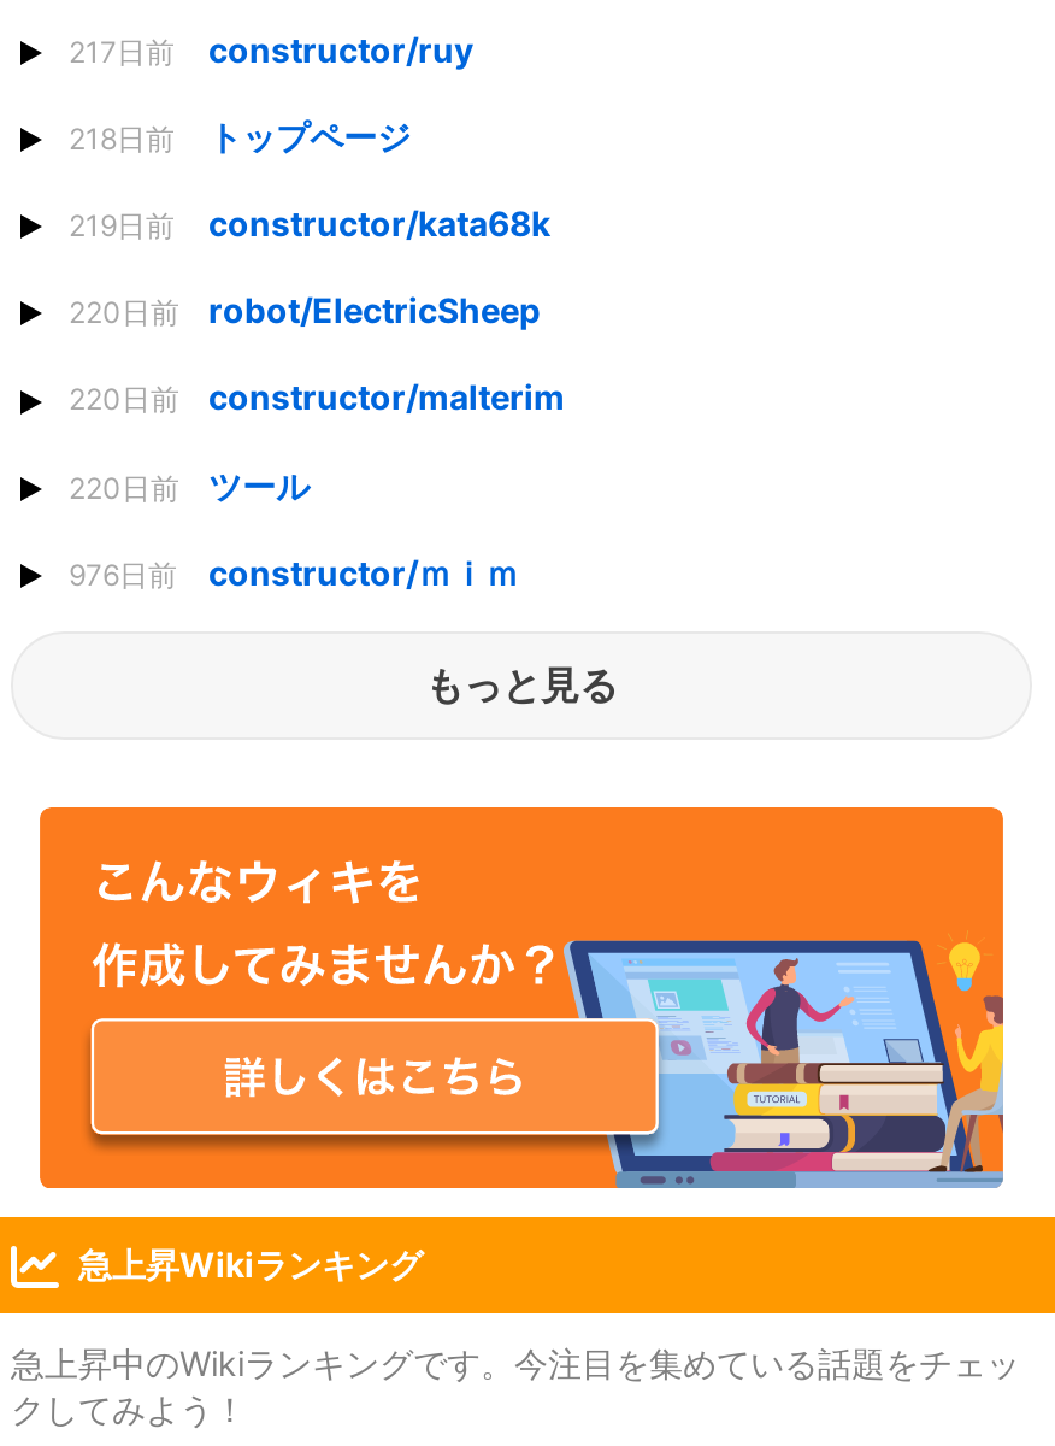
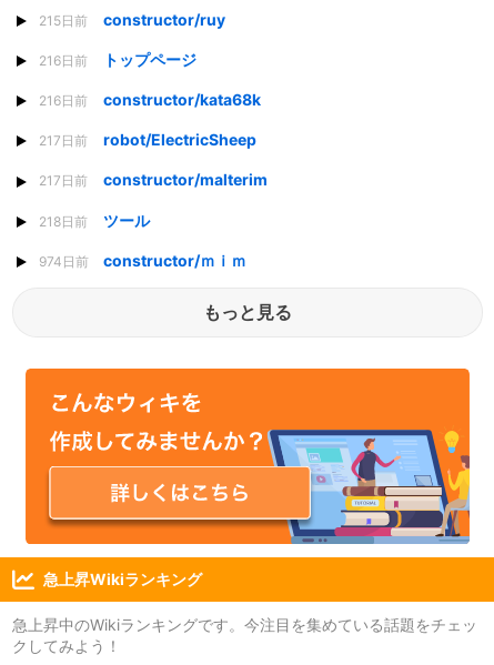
[69,28,473,69] 217日前 constructor/ruy -> [39,10,225,28] 215日前 constructor/ruy
[69,115,411,156] 218日前 トップページ -> [39,50,196,69] 216日前 トップページ
[69,202,550,243] 219日前 constructor/kata68k -> [39,90,261,109] 216日前 constructor/kata68k
[69,289,541,330] 220日前 robot/ElectricSheep -> [39,130,256,149] 217日前 robot/ElectricSheep
[69,377,565,418] 220日前 constructor/malterim -> [39,170,268,189] 217日前 constructor/malterim
[69,464,310,505] 220日前 ツール -> [39,210,150,229] 218日前 ツール
[69,556,177,592] 976日前 -> [39,253,89,269] 974日前

